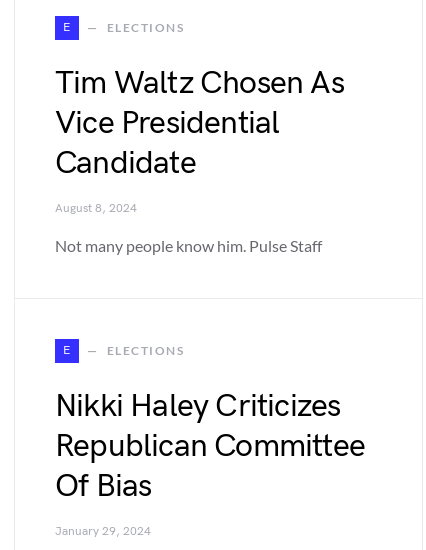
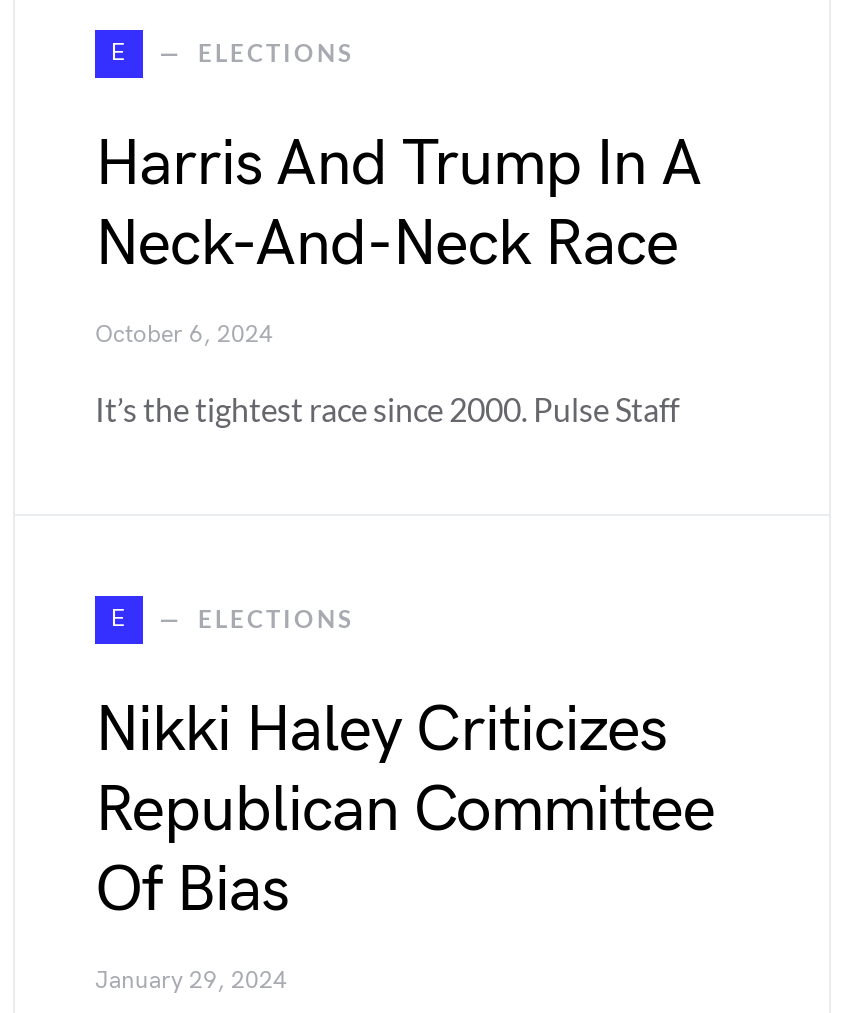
[55,64,344,183] Tim Waltz Chosen As | Vice Presidential | Candidate -> [95,125,701,283] Harris And Trump In A | Neck-And-Neck Race
[55,201,137,216] August 8, 2024 -> [95,319,273,349] October 6, 2024
[55,236,322,255] Not many people know him. Pulse Staff -> [95,389,679,427] It’s the tightest race since 2000. Pulse Staff

